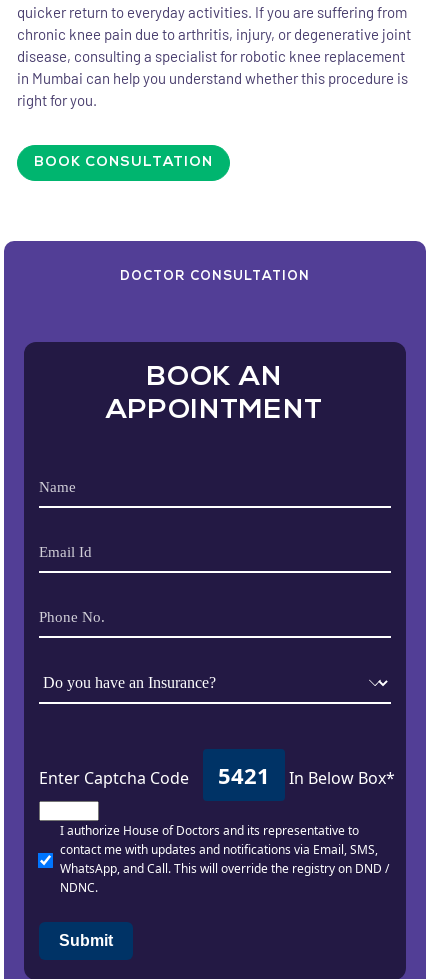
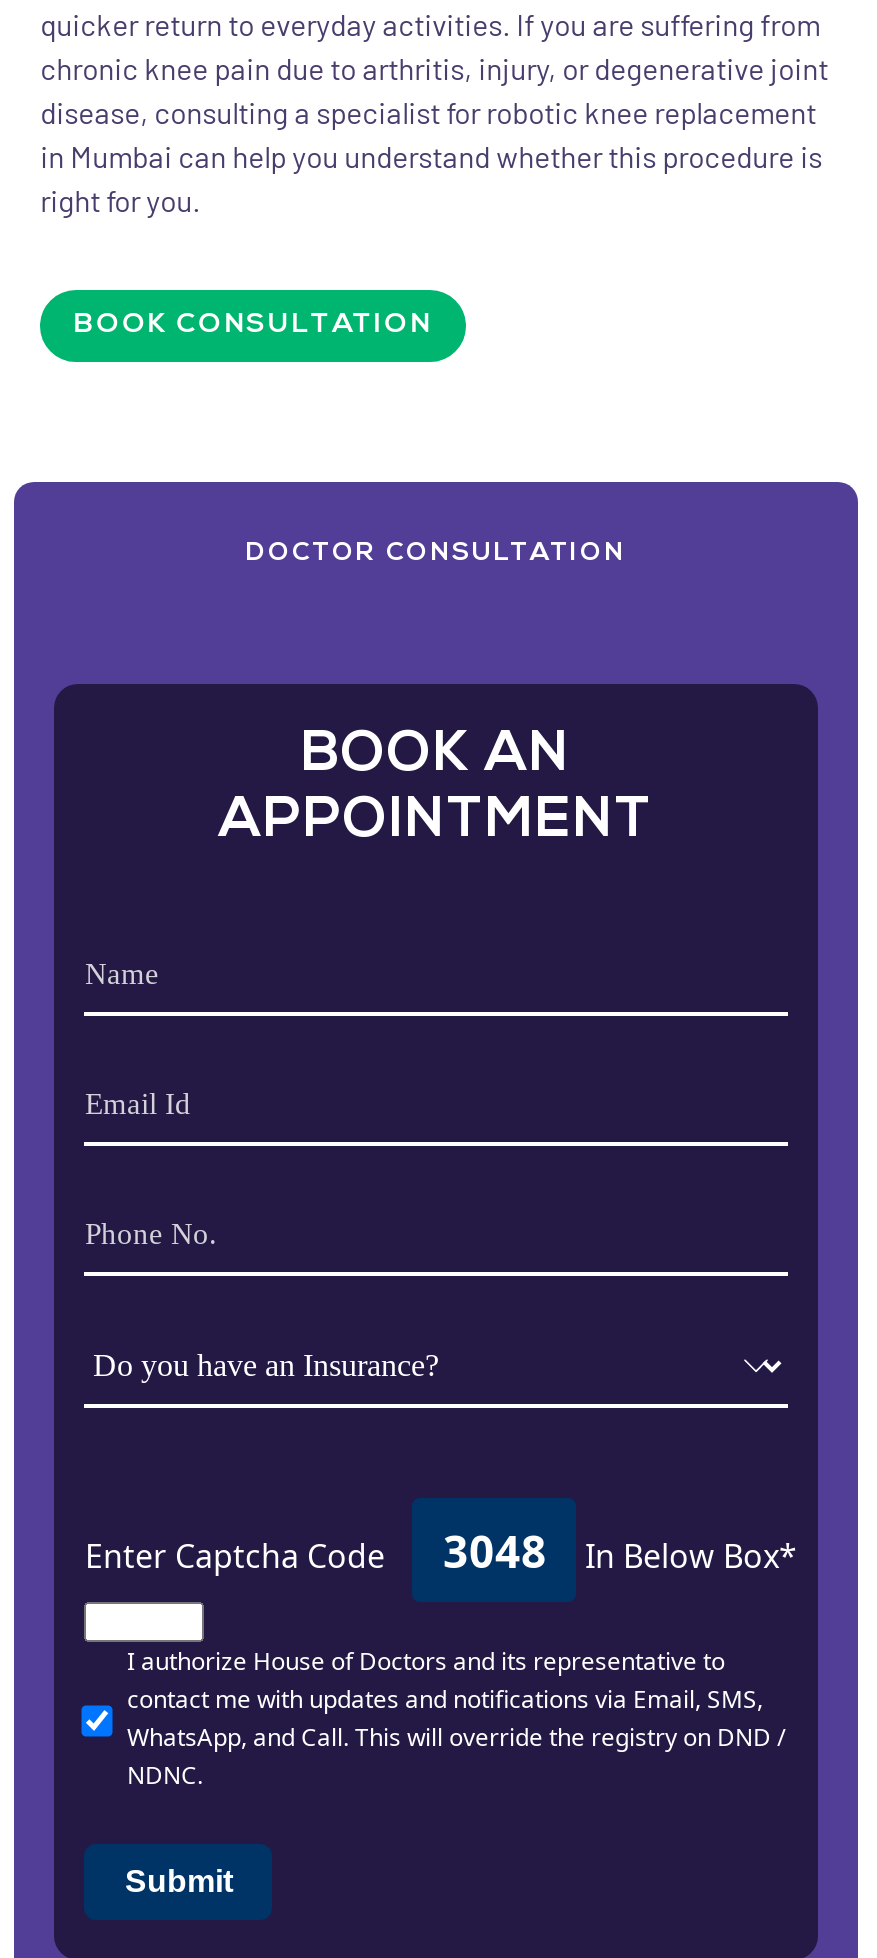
[39,760,395,790] Enter Captcha Code 5421 In Below Box* -> [85,1520,797,1580] Enter Captcha Code 3048 In Below Box*

